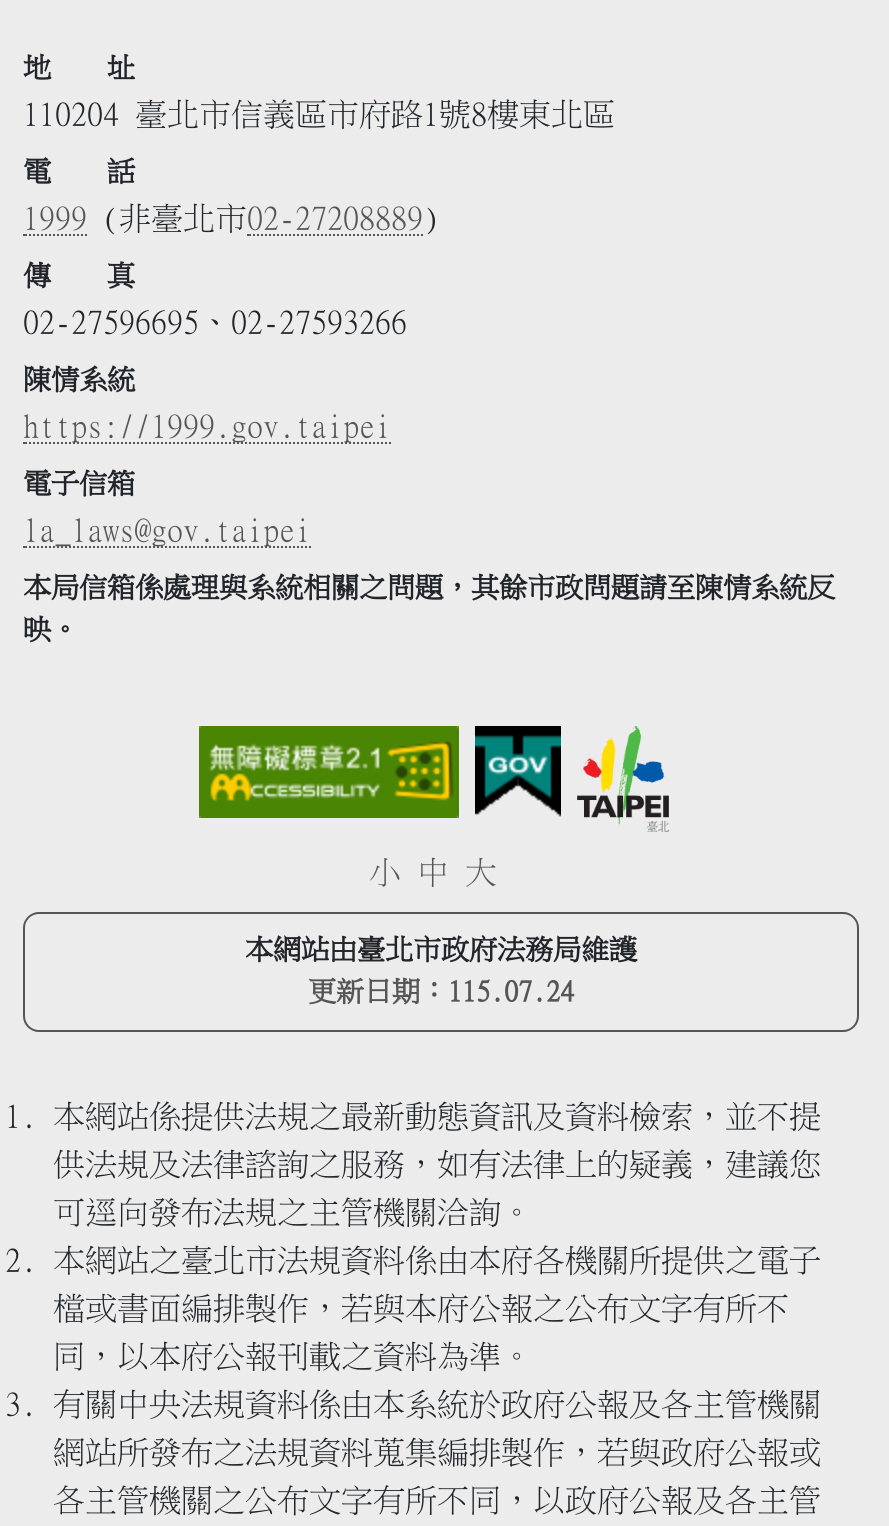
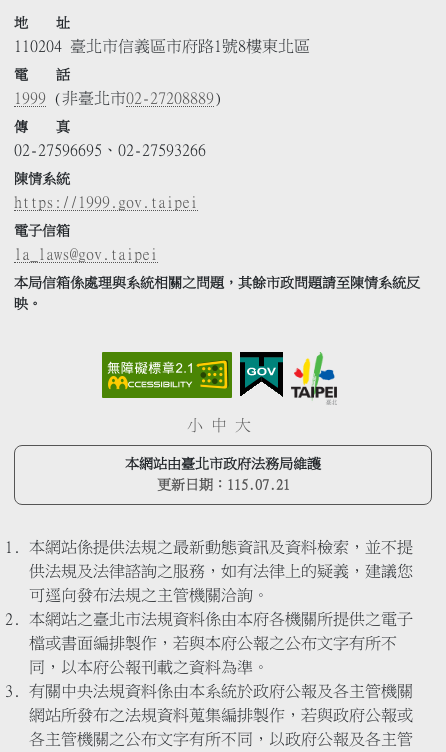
[308,977,574,1005] 更新日期：115.07.24 -> [156,477,289,491] 更新日期：115.07.21

